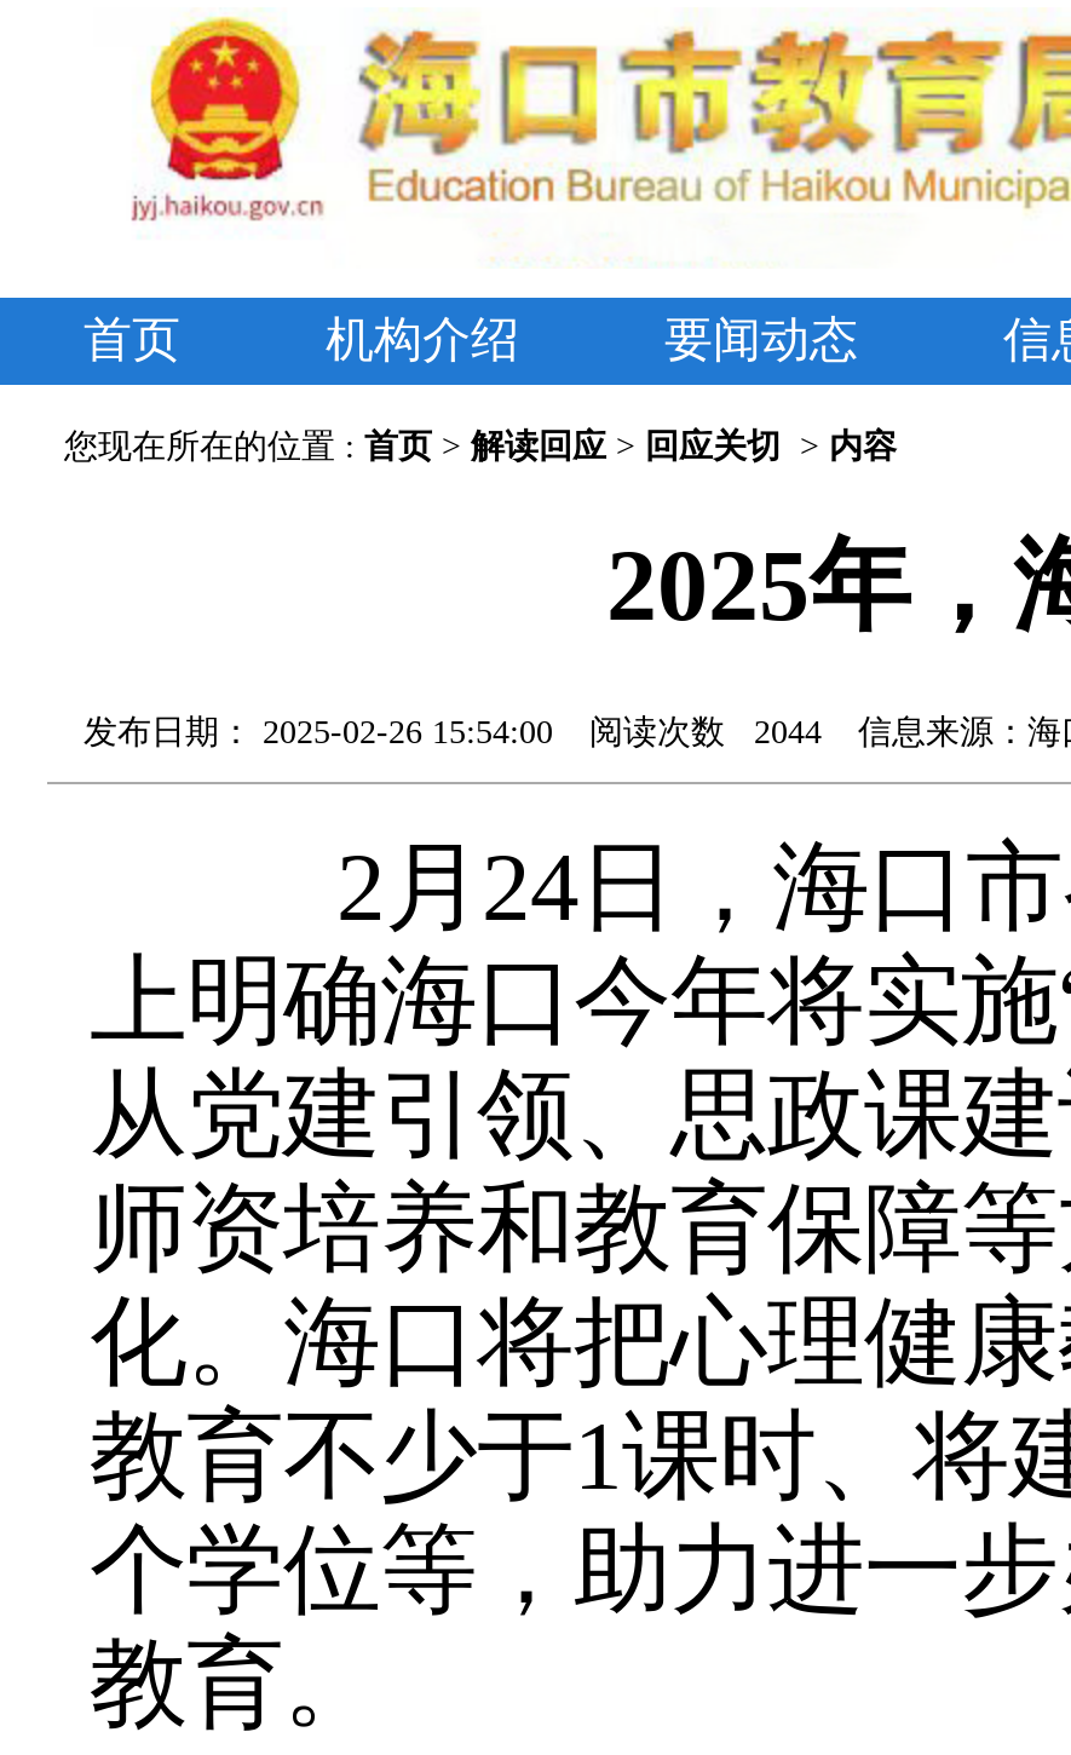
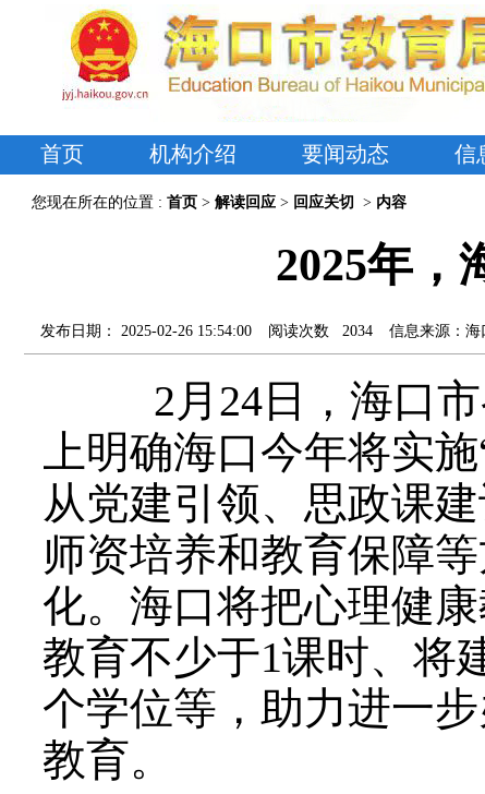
[589,714,822,750] 阅读次数2044 -> [268,323,373,339] 阅读次数2034

